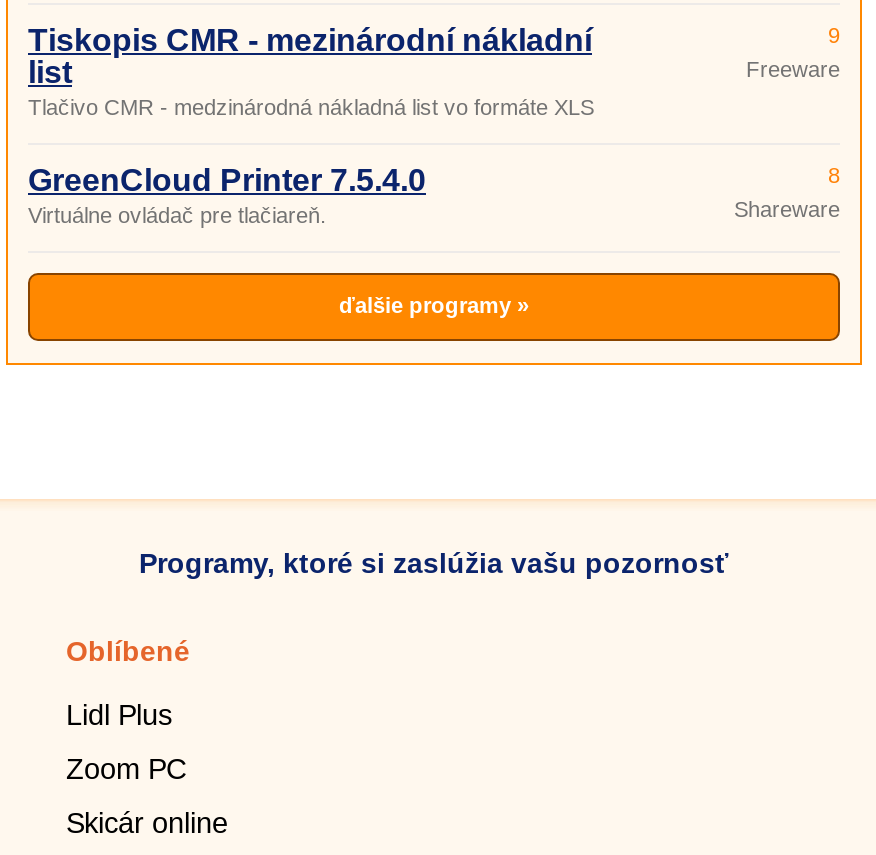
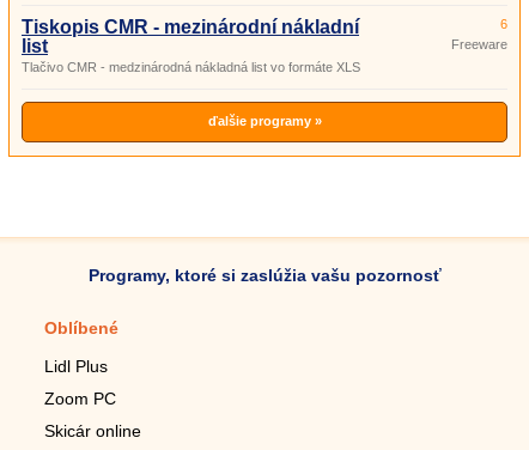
[828,23,840,47] 9 -> [500,17,507,31] 6
[28,163,426,227] GreenCloud Printer 7.5.4.0 | Virtuálne ovládač pre tlačiareň. -> none
[734,163,840,221] 8 | Shareware -> none

